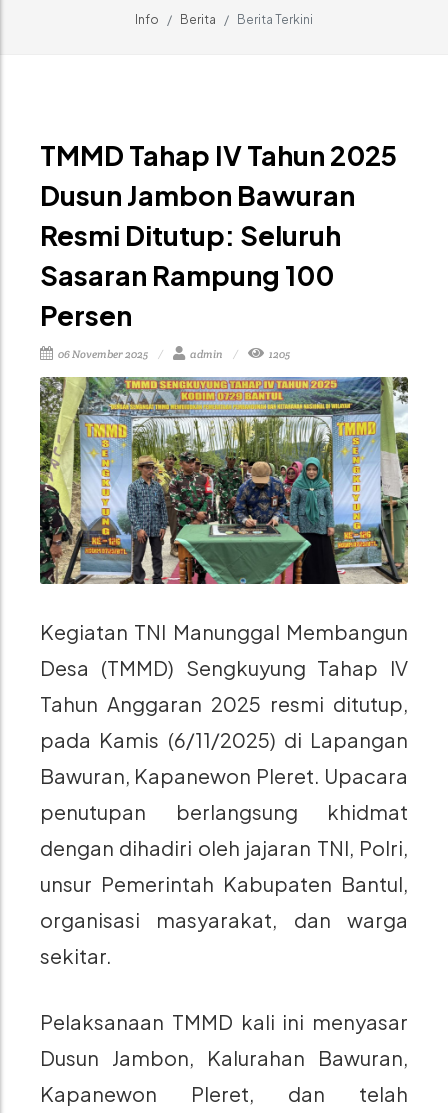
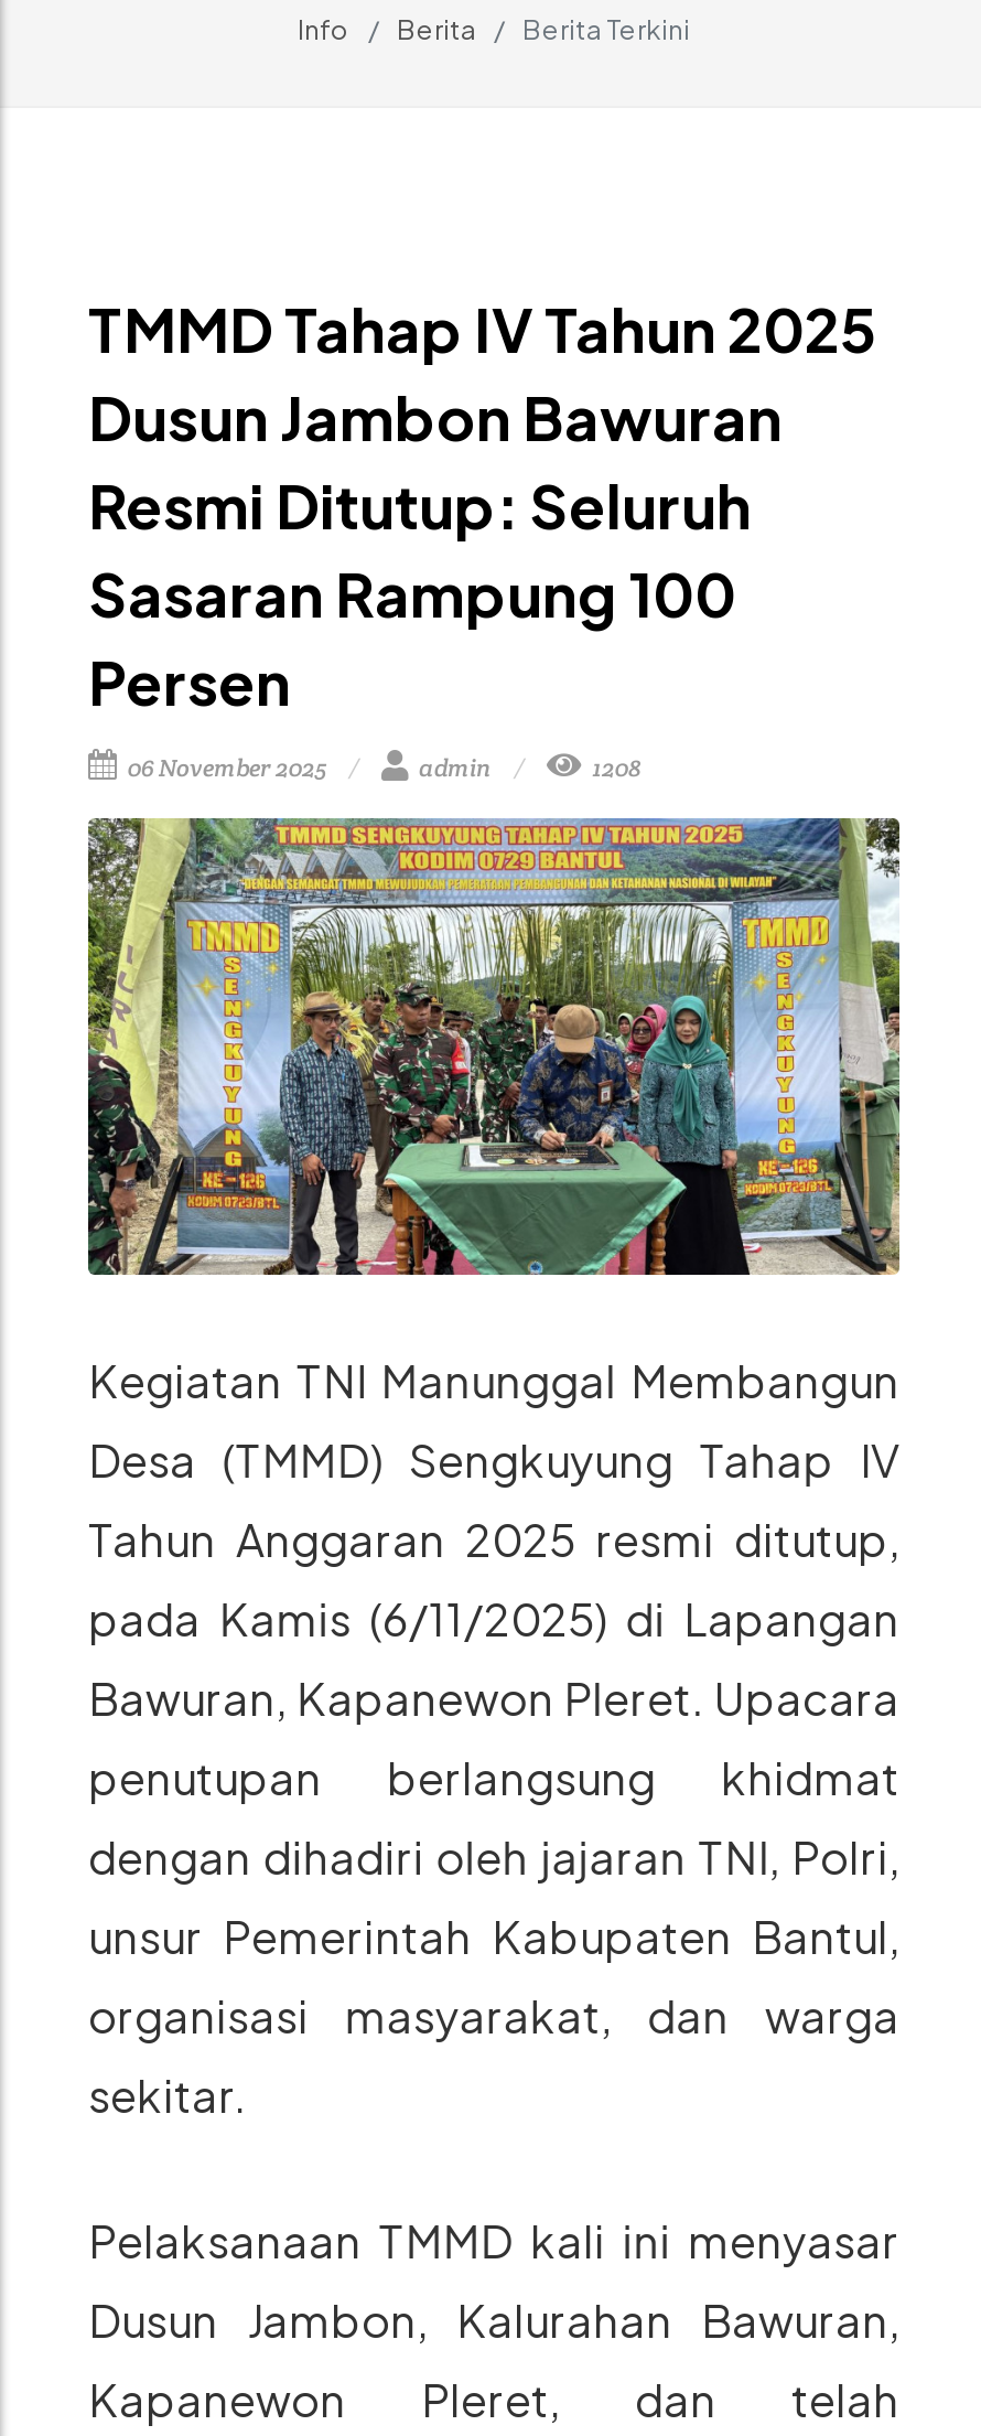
[267,347,290,361] 1205 -> [589,752,642,783] 1208

